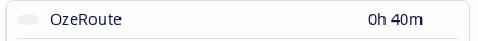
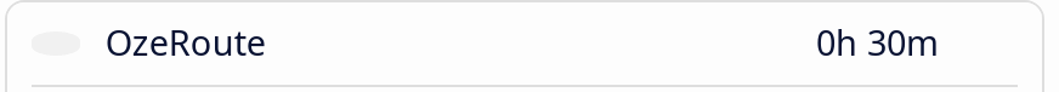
[368,9,427,29] 0h 40m -> [816,19,947,65] 0h 30m

